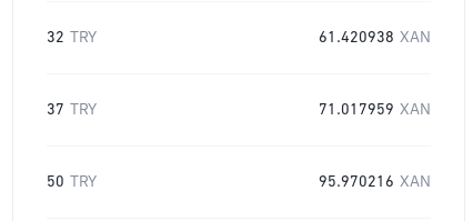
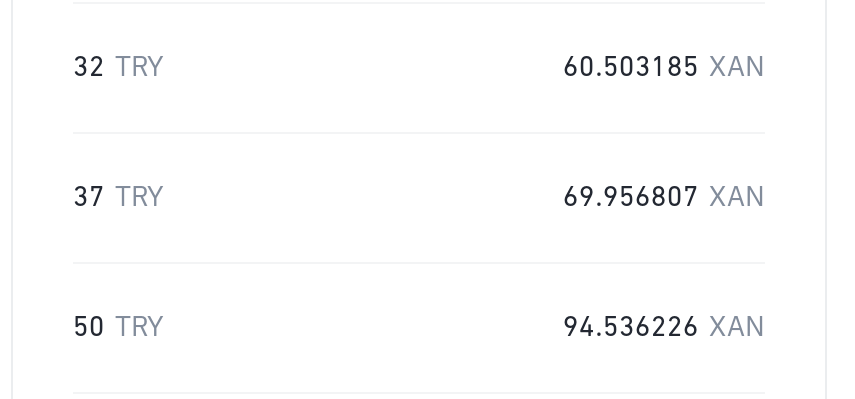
[319,30,431,46] 61.420938 XAN -> [563,54,765,82] 60.503185 XAN
[319,102,431,118] 71.017959 XAN -> [563,184,765,212] 69.956807 XAN
[319,174,431,190] 95.970216 XAN -> [563,314,765,342] 94.536226 XAN

